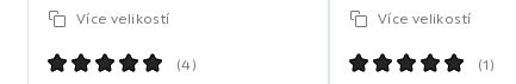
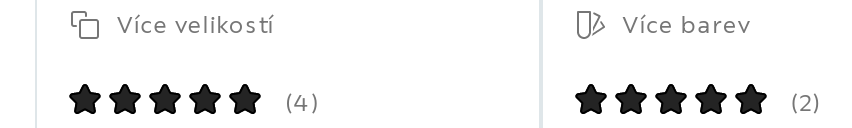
[378,10,471,27] Více velikostí -> [623,9,751,39] Více barev
[478,56,495,74] (1) -> [791,87,821,117] (2)

